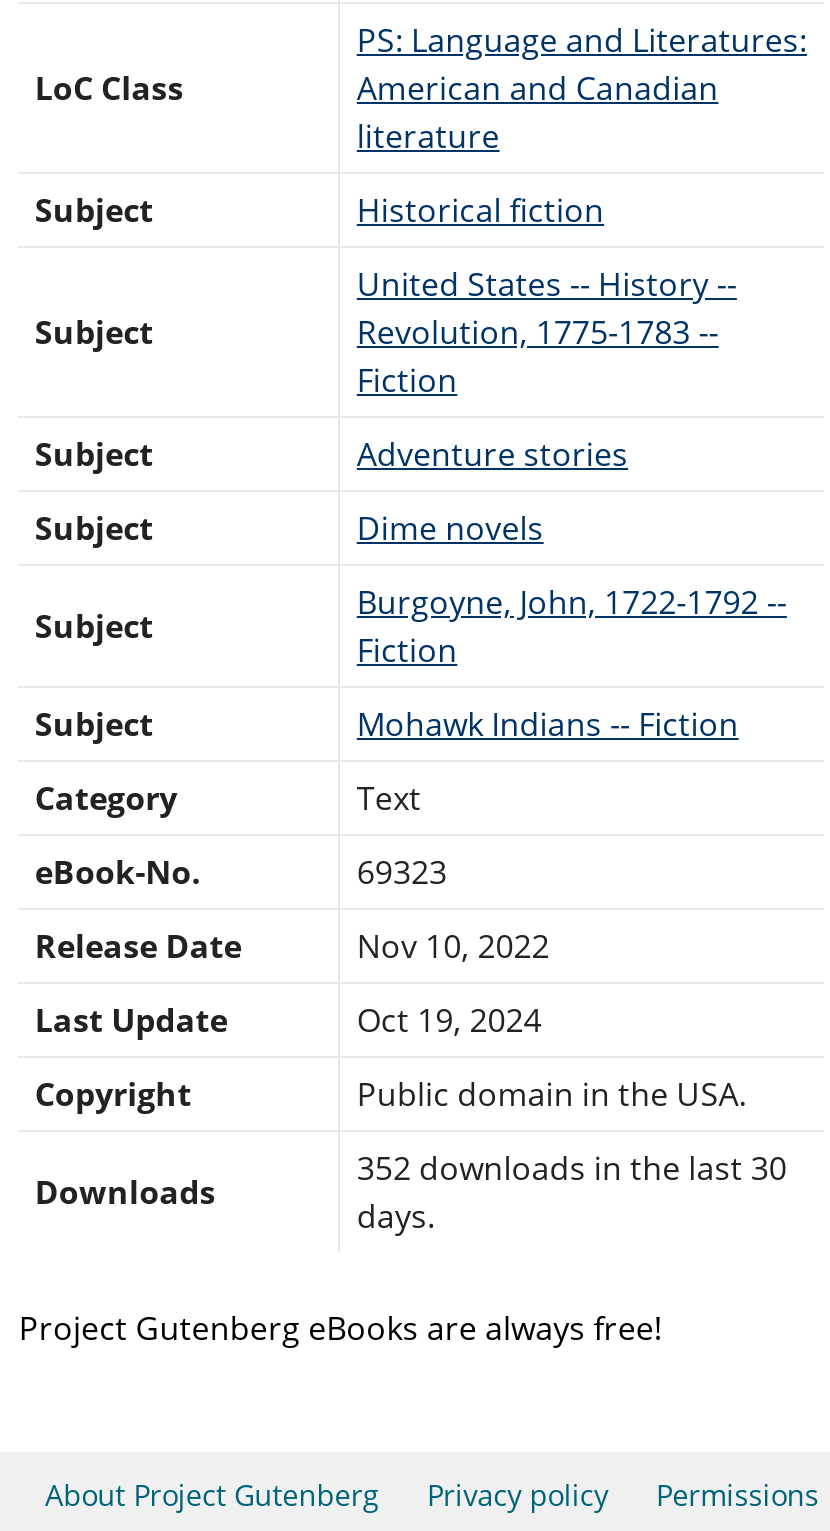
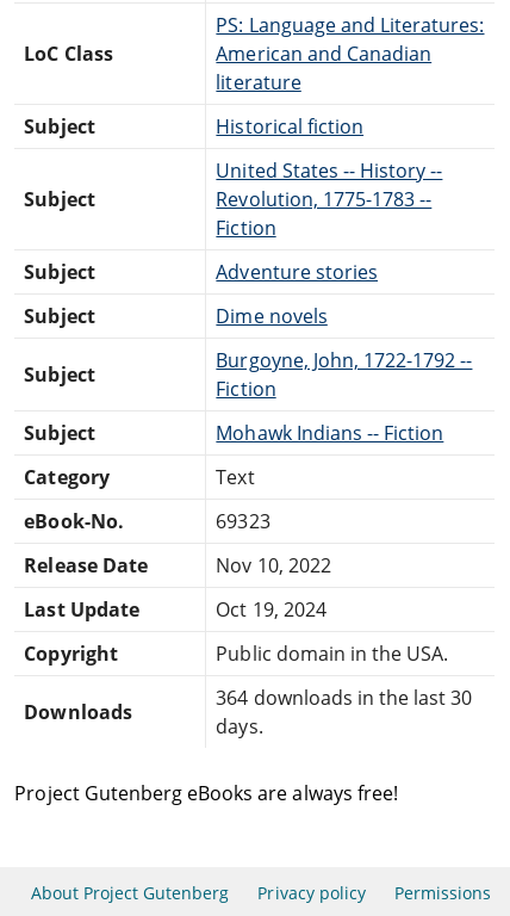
[357,1145,787,1189] 352 downloads in the last 30 -> [216,684,472,710] 364 downloads in the last 30

